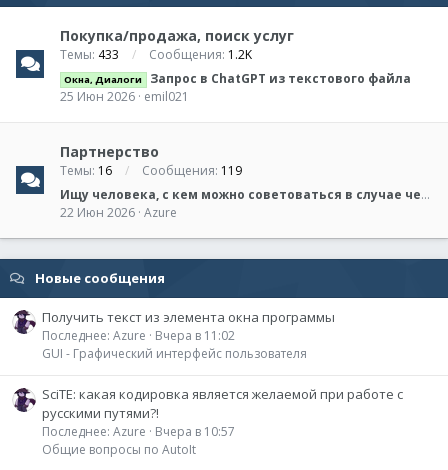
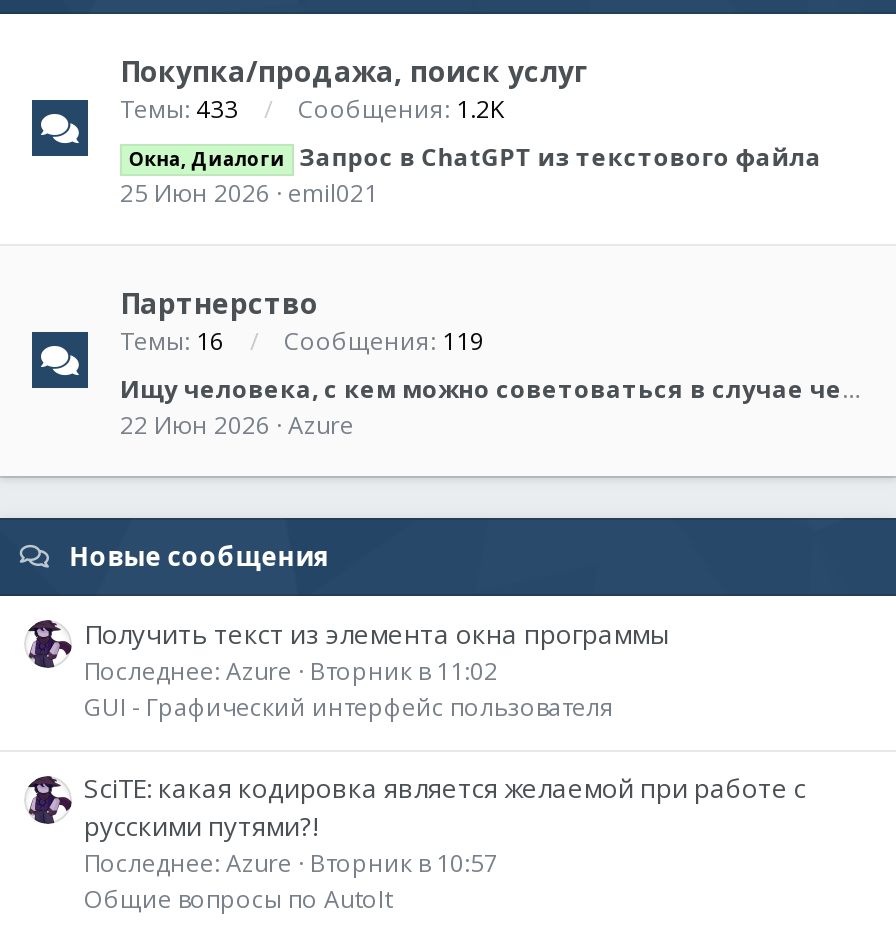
[42,327,235,344] Последнее: Azure Вчера в 11:02 -> [84,653,498,687] Последнее: Azure Вторник в 11:02
[42,423,235,440] Последнее: Azure Вчера в 10:57 -> [84,847,498,881] Последнее: Azure Вторник в 10:57

